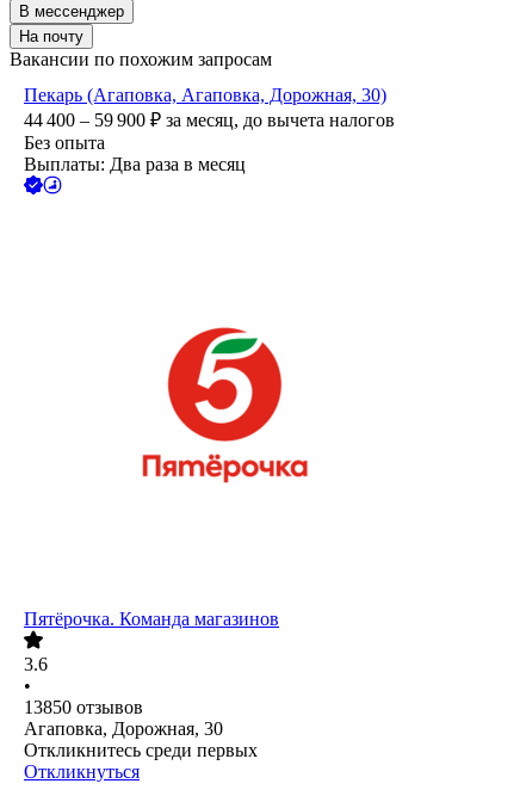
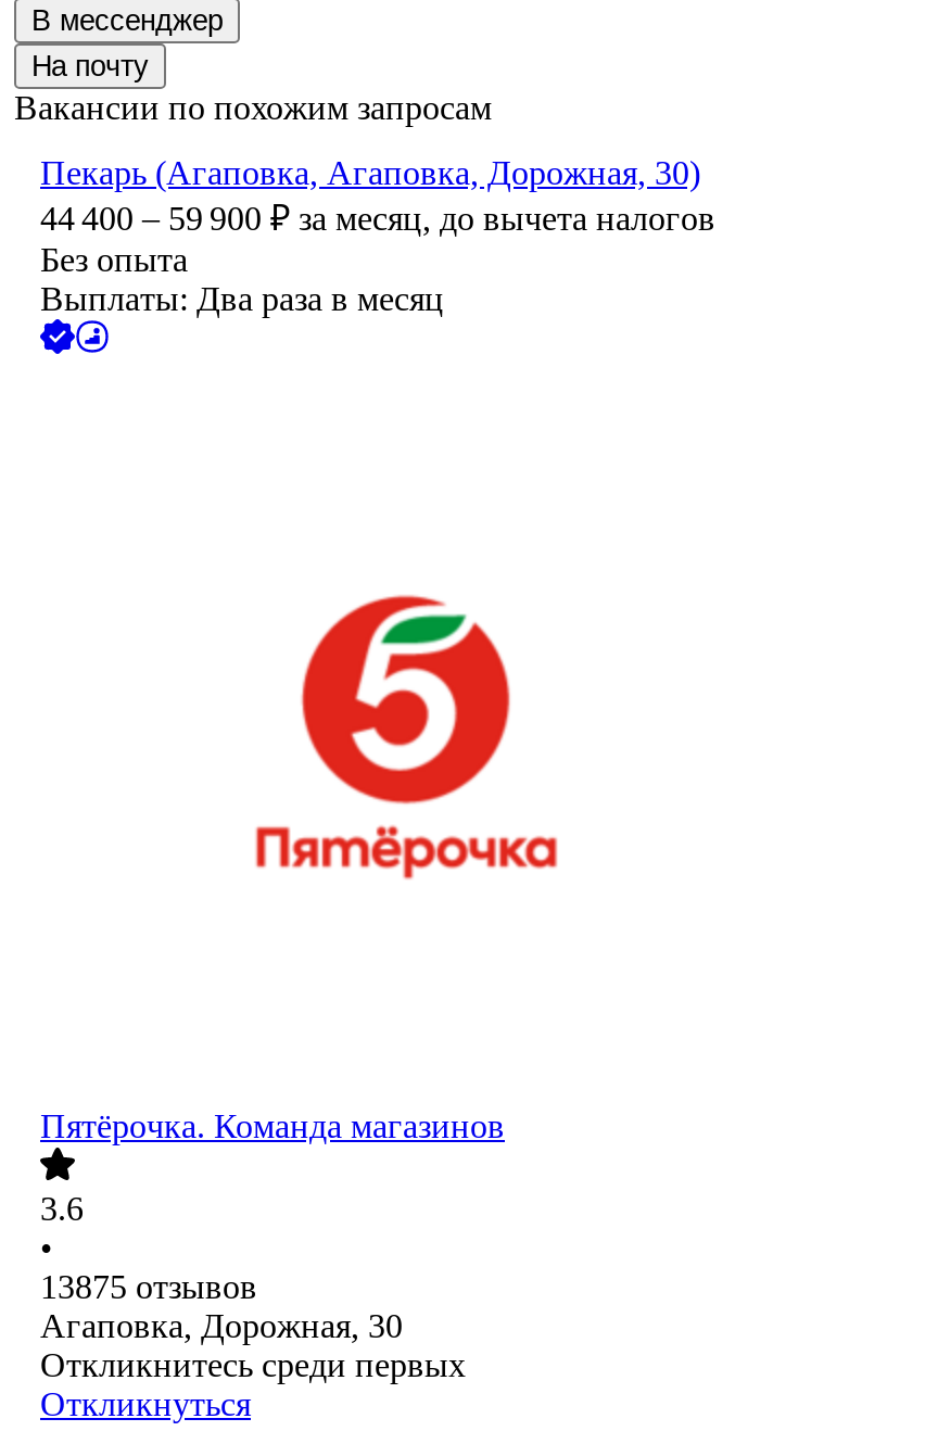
[24,698,143,718] 13850 отзывов -> [40,1269,257,1306] 13875 отзывов

